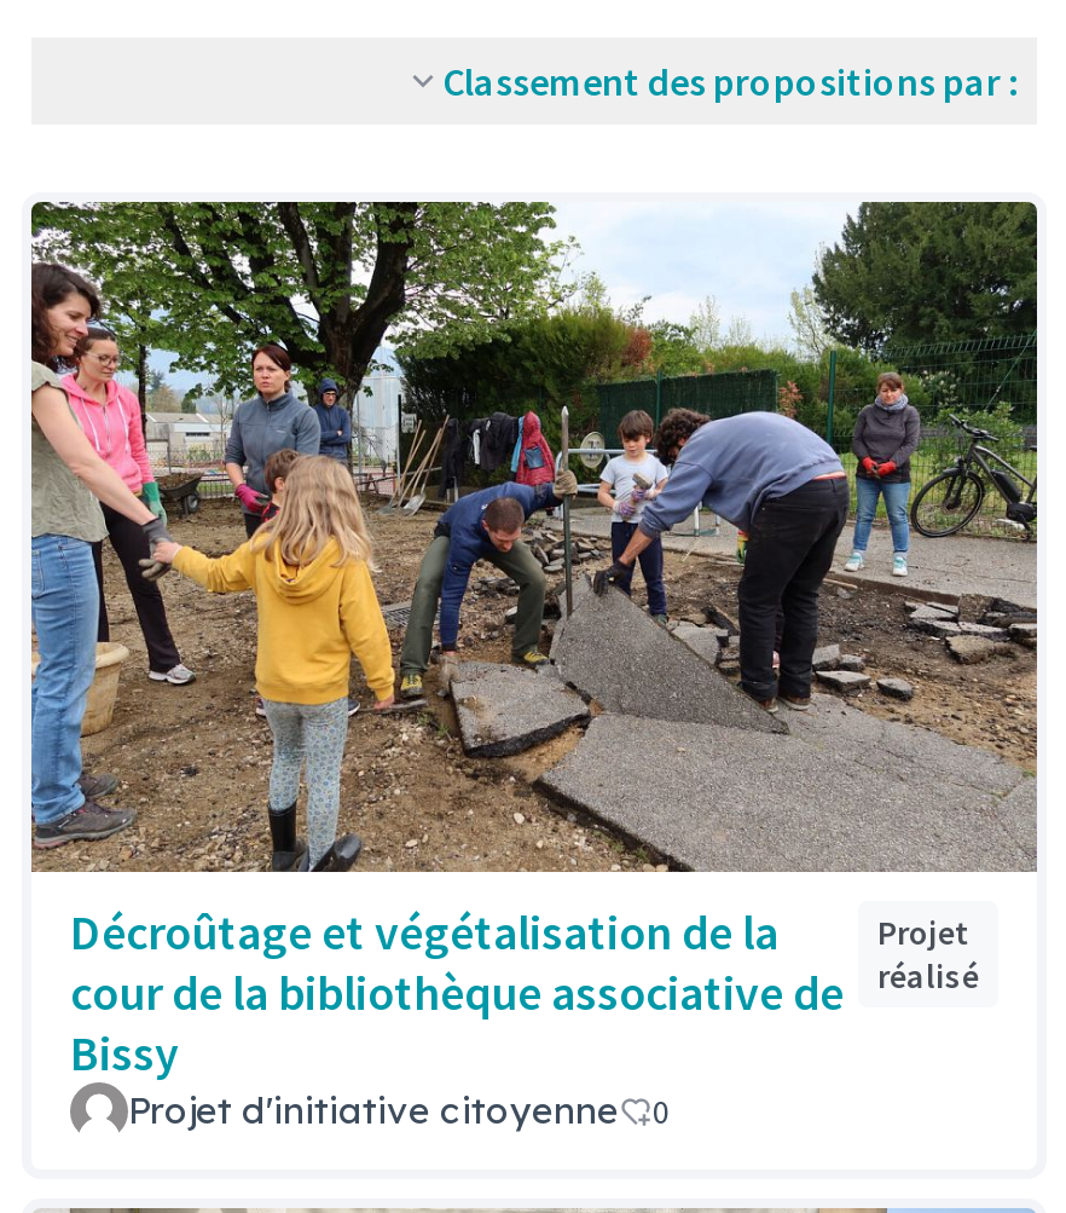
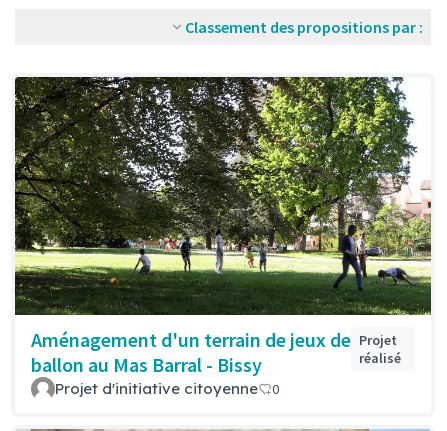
[29,200,1039,1083] [image] | Décroûtage et végétalisation de la | cour de la bibliothèque associative de | Bissy -> [14,76,431,377] [image] | Aménagement d'un terrain de jeux de | ballon au Mas Barral - Bissy

